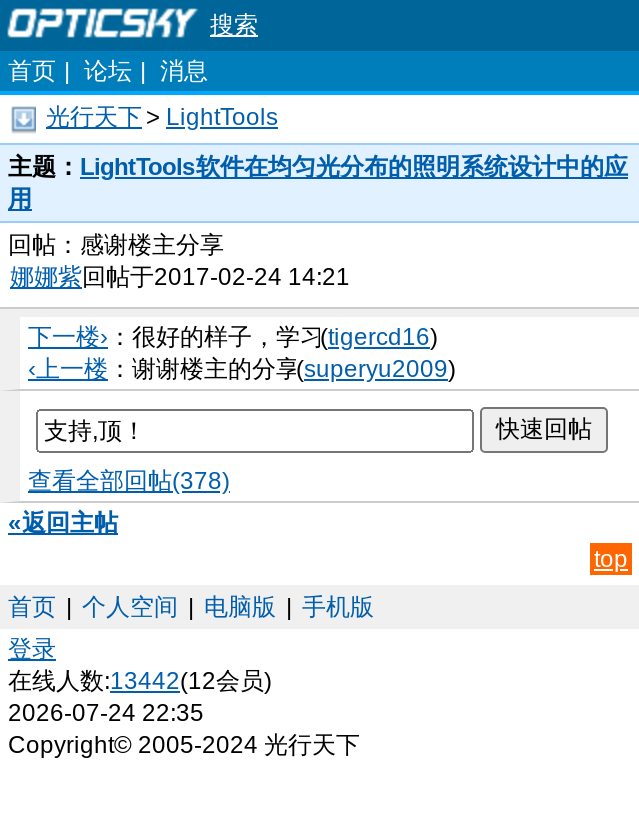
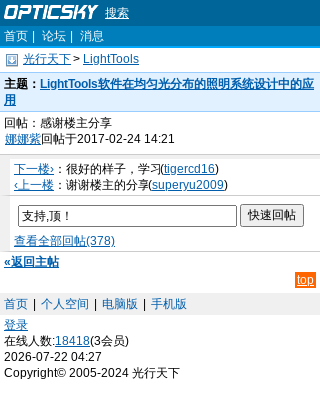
[8,667,272,695] 在线人数:13442(12会员) -> [4,334,129,348] 在线人数:18418(3会员)
[8,699,204,727] 2026-07-24 22:35 -> [4,350,102,364] 2026-07-22 04:27

